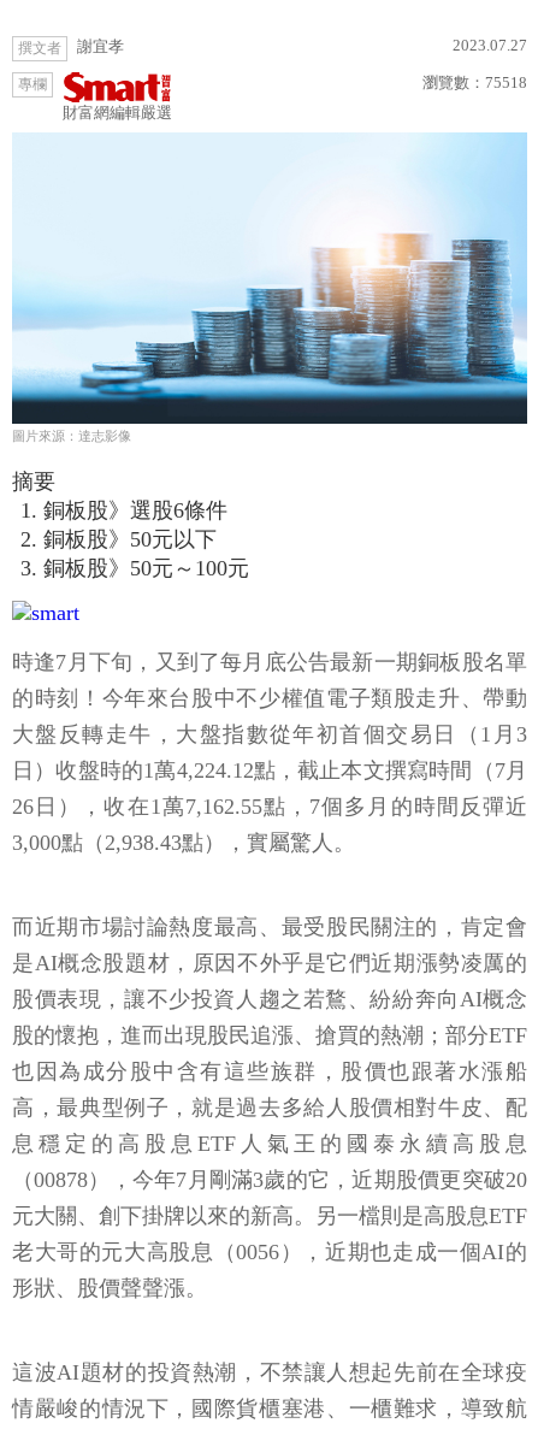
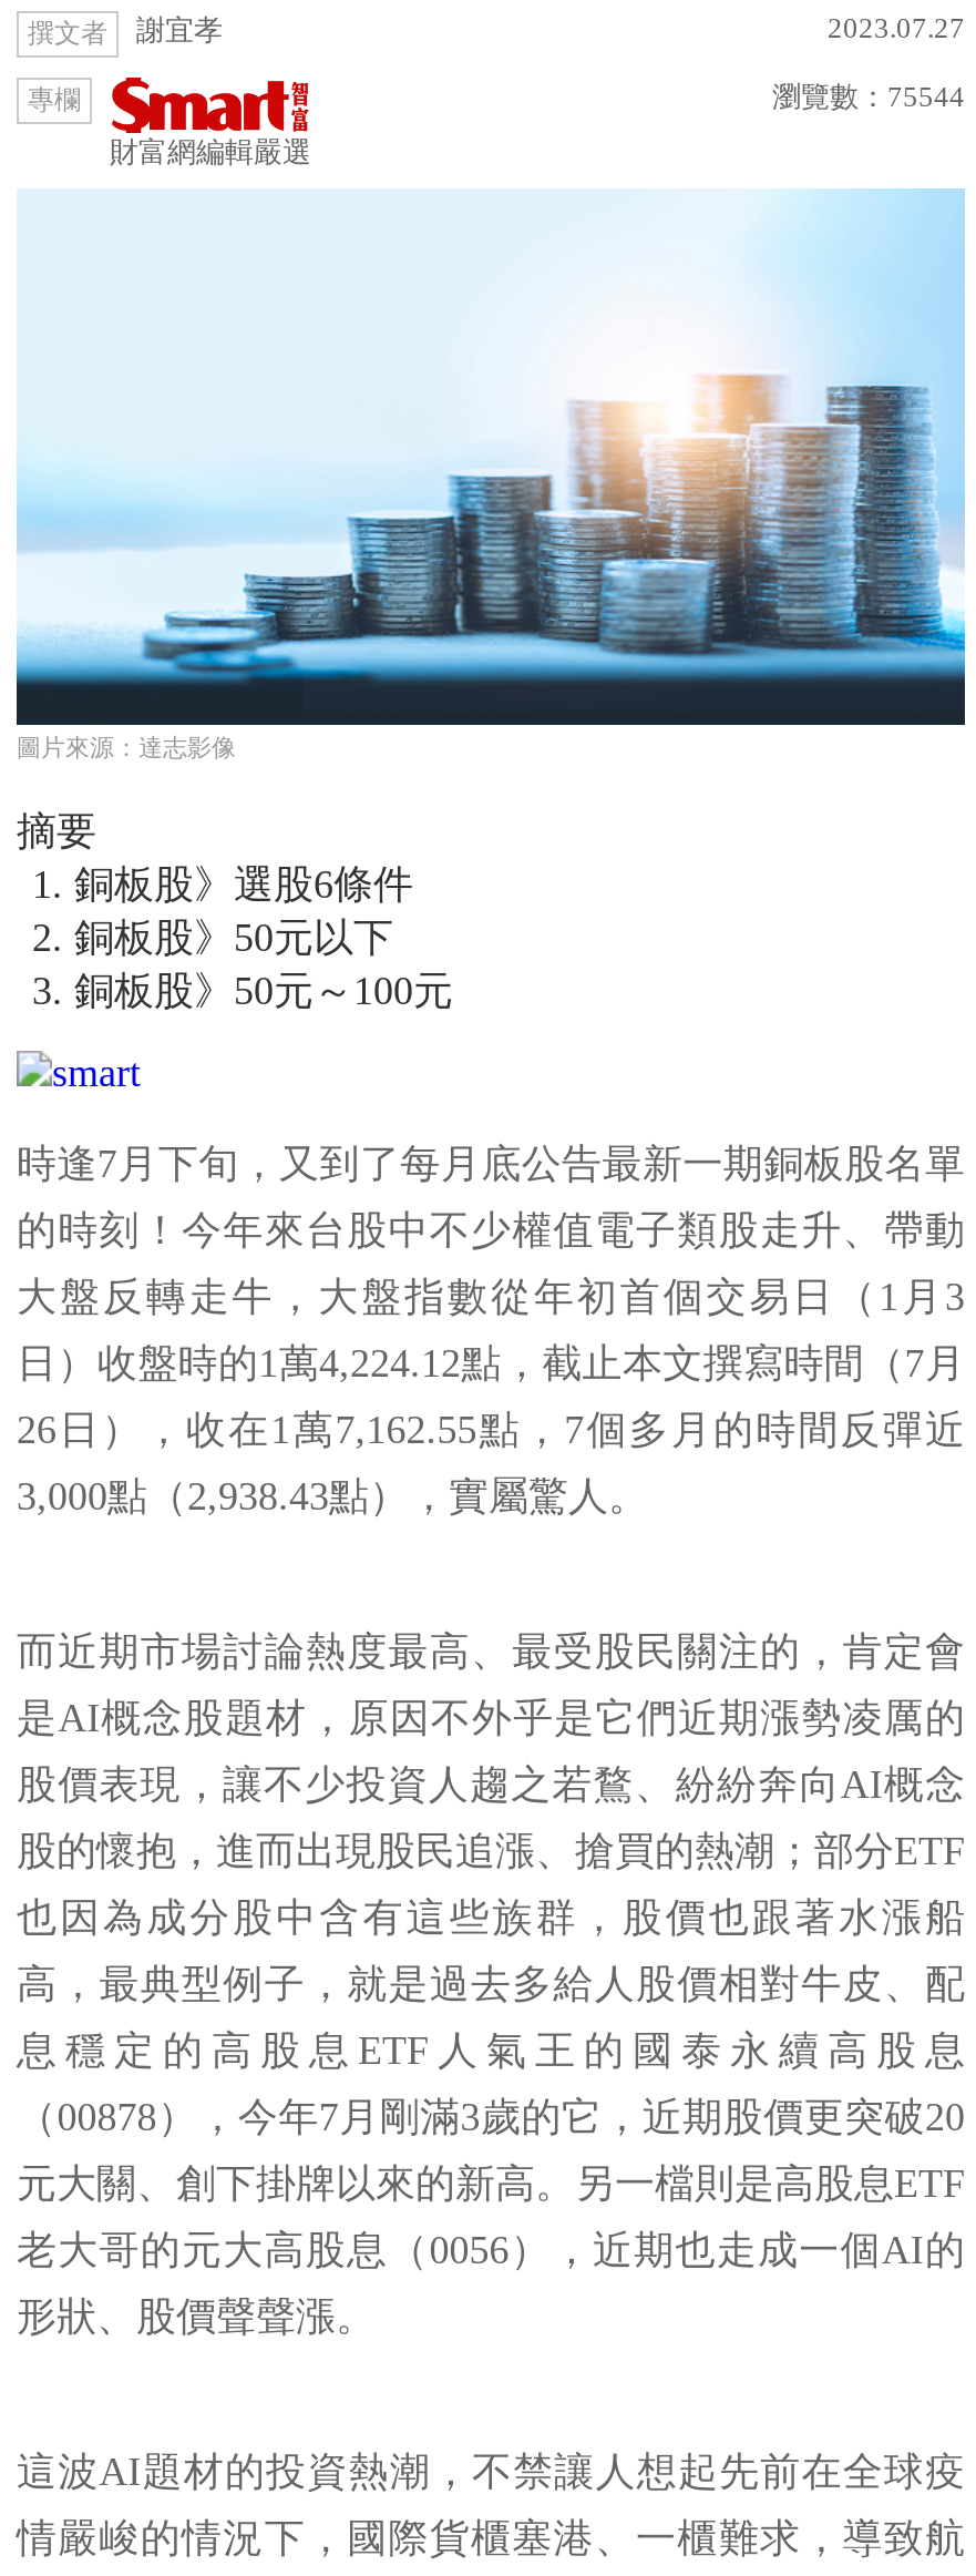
[422,73,527,91] 瀏覽數：75518 -> [772,80,965,113] 瀏覽數：75544

